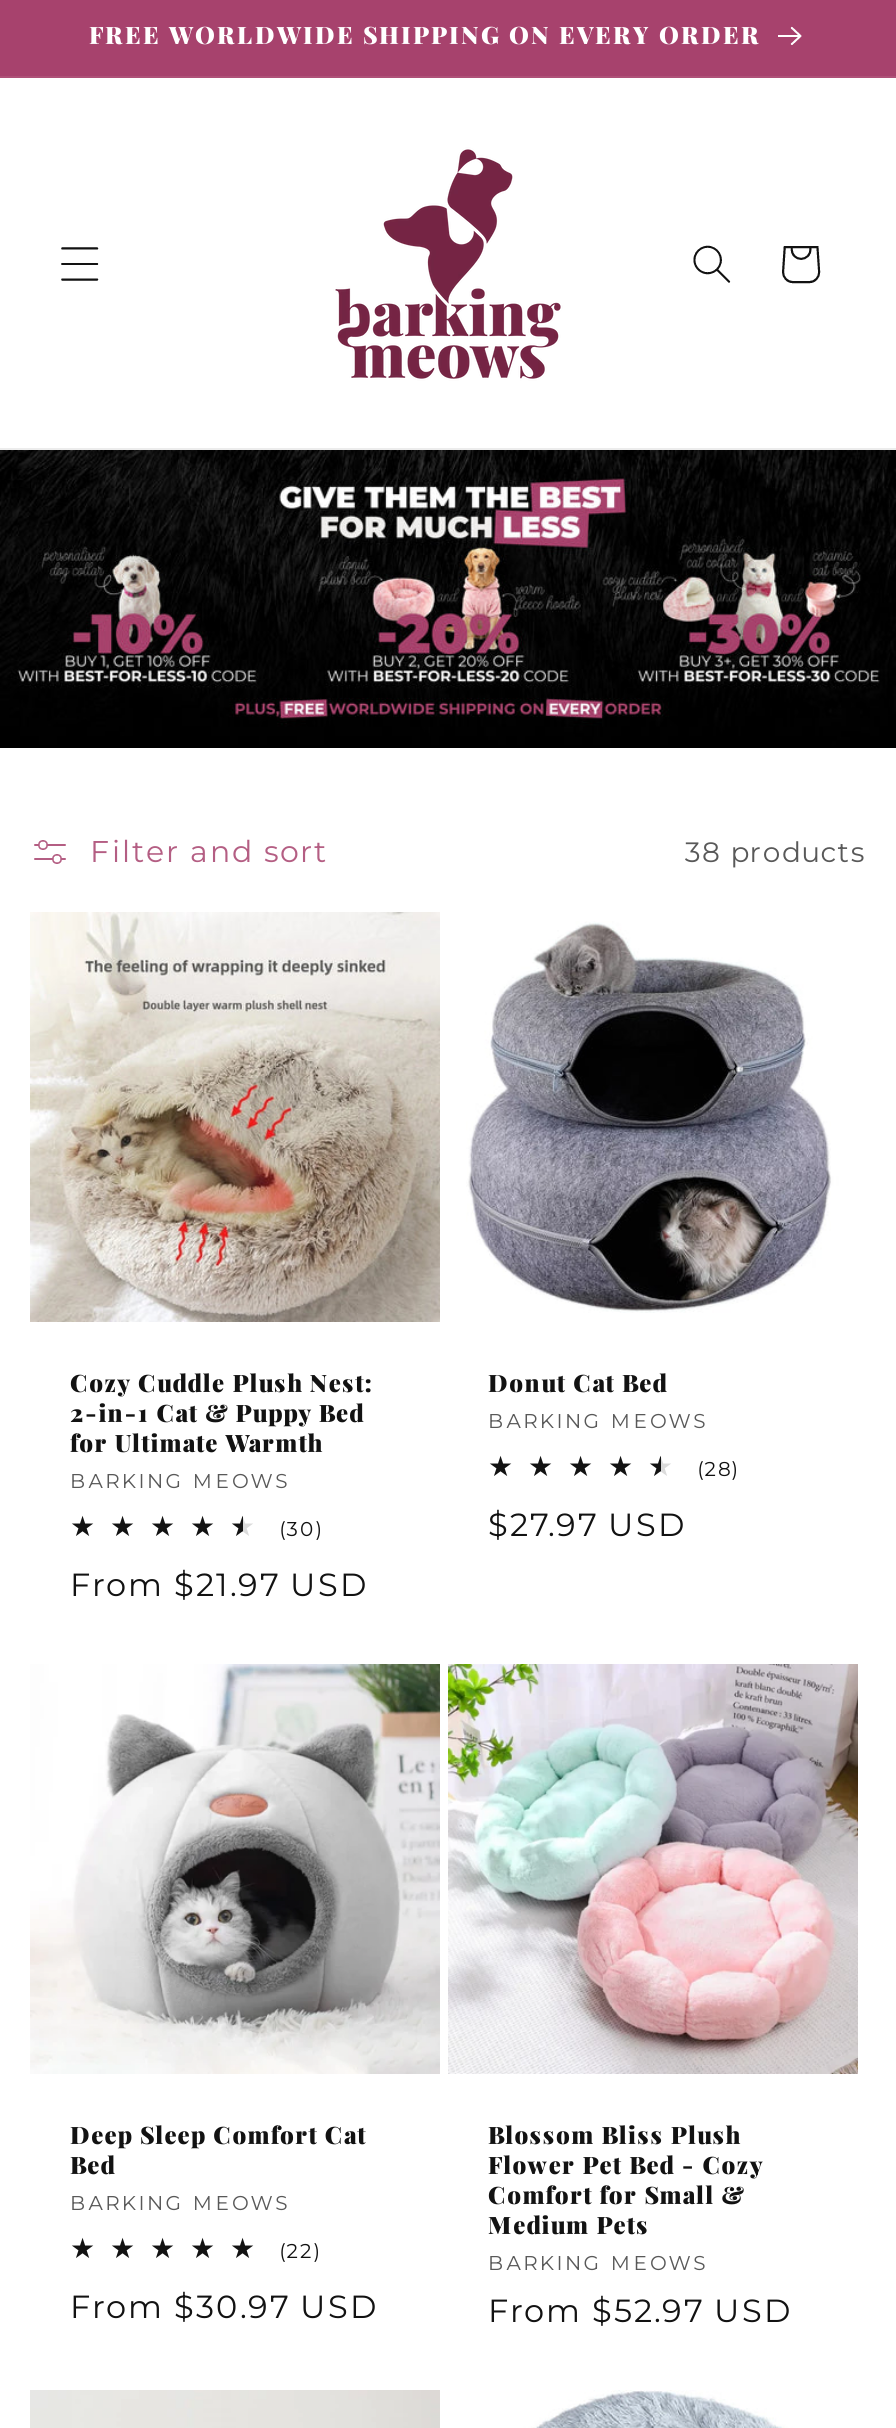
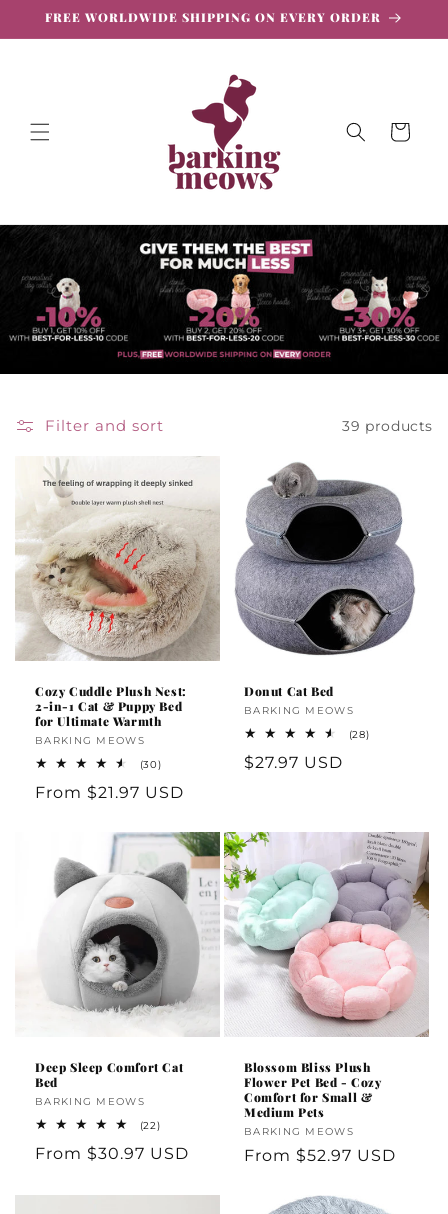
[685,834,866,870] 38 products -> [342,417,433,435] 39 products

